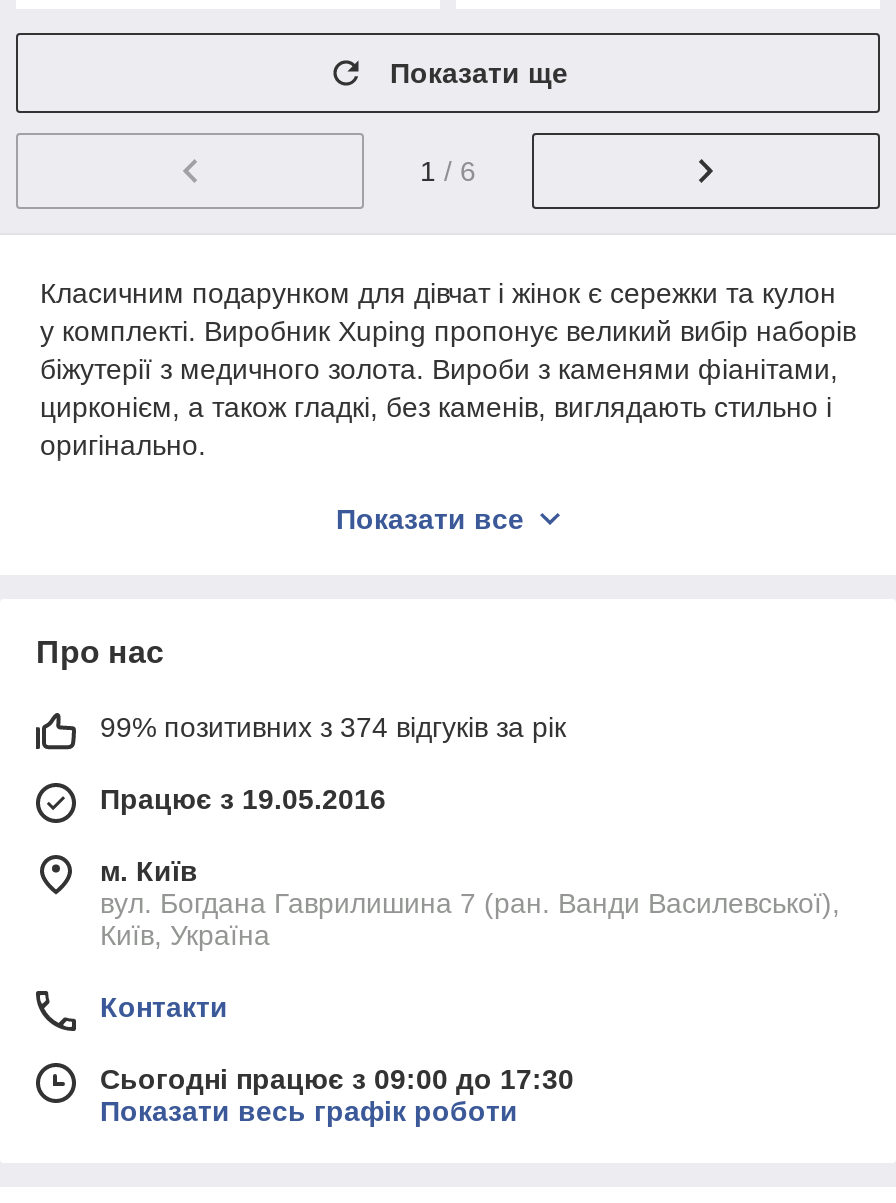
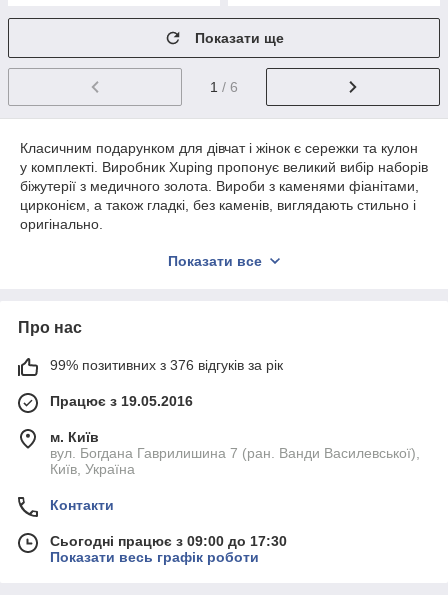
[100,711,566,743] 99% позитивних з 374 відгуків за рік -> [50,357,283,373] 99% позитивних з 376 відгуків за рік

